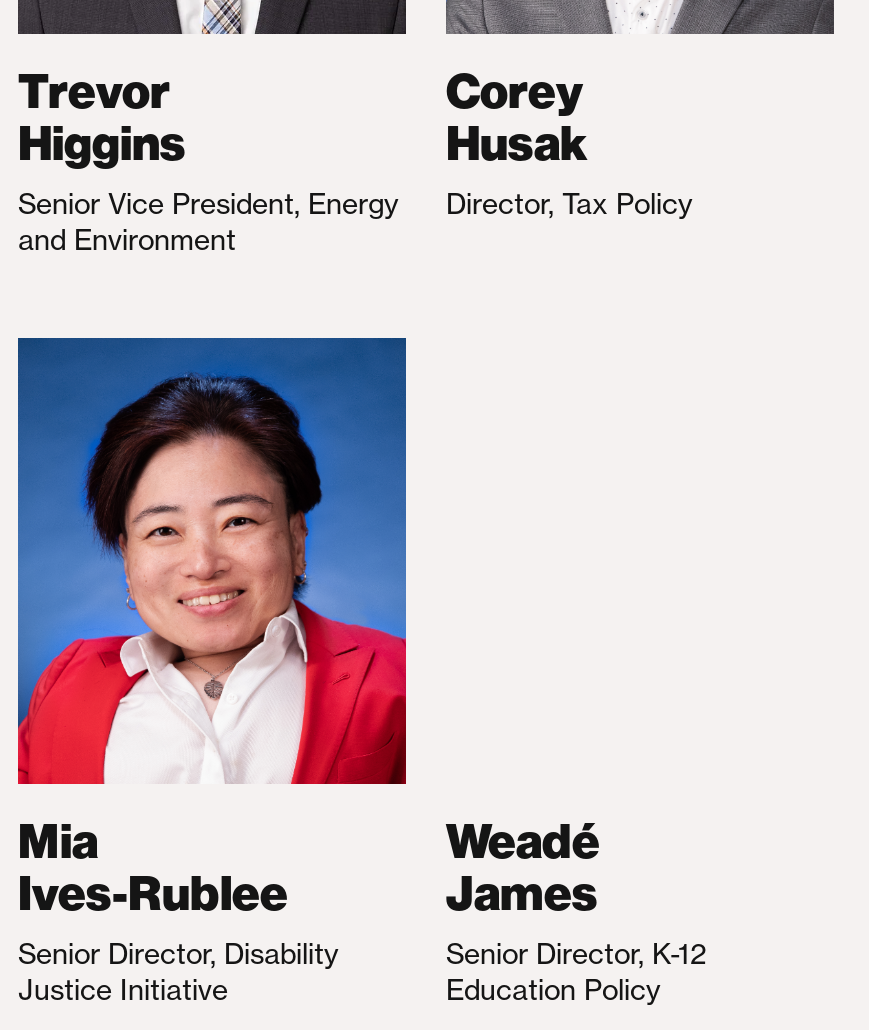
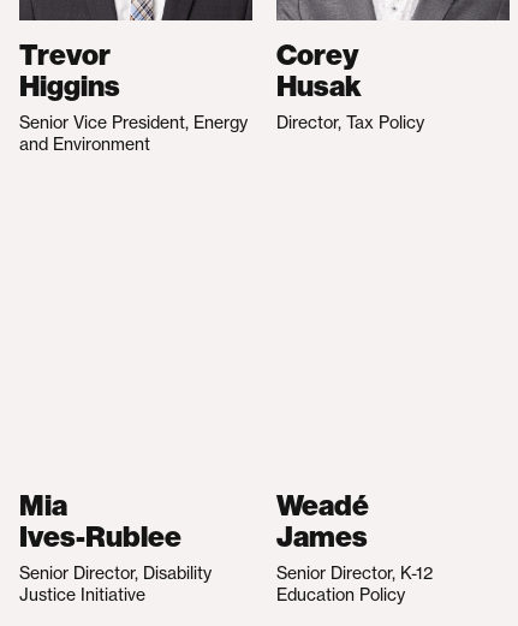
[16,336,408,786] [image] -> none

